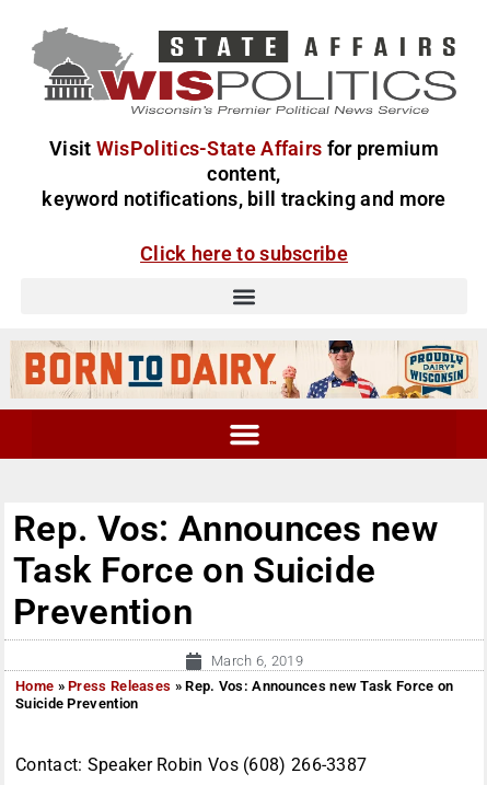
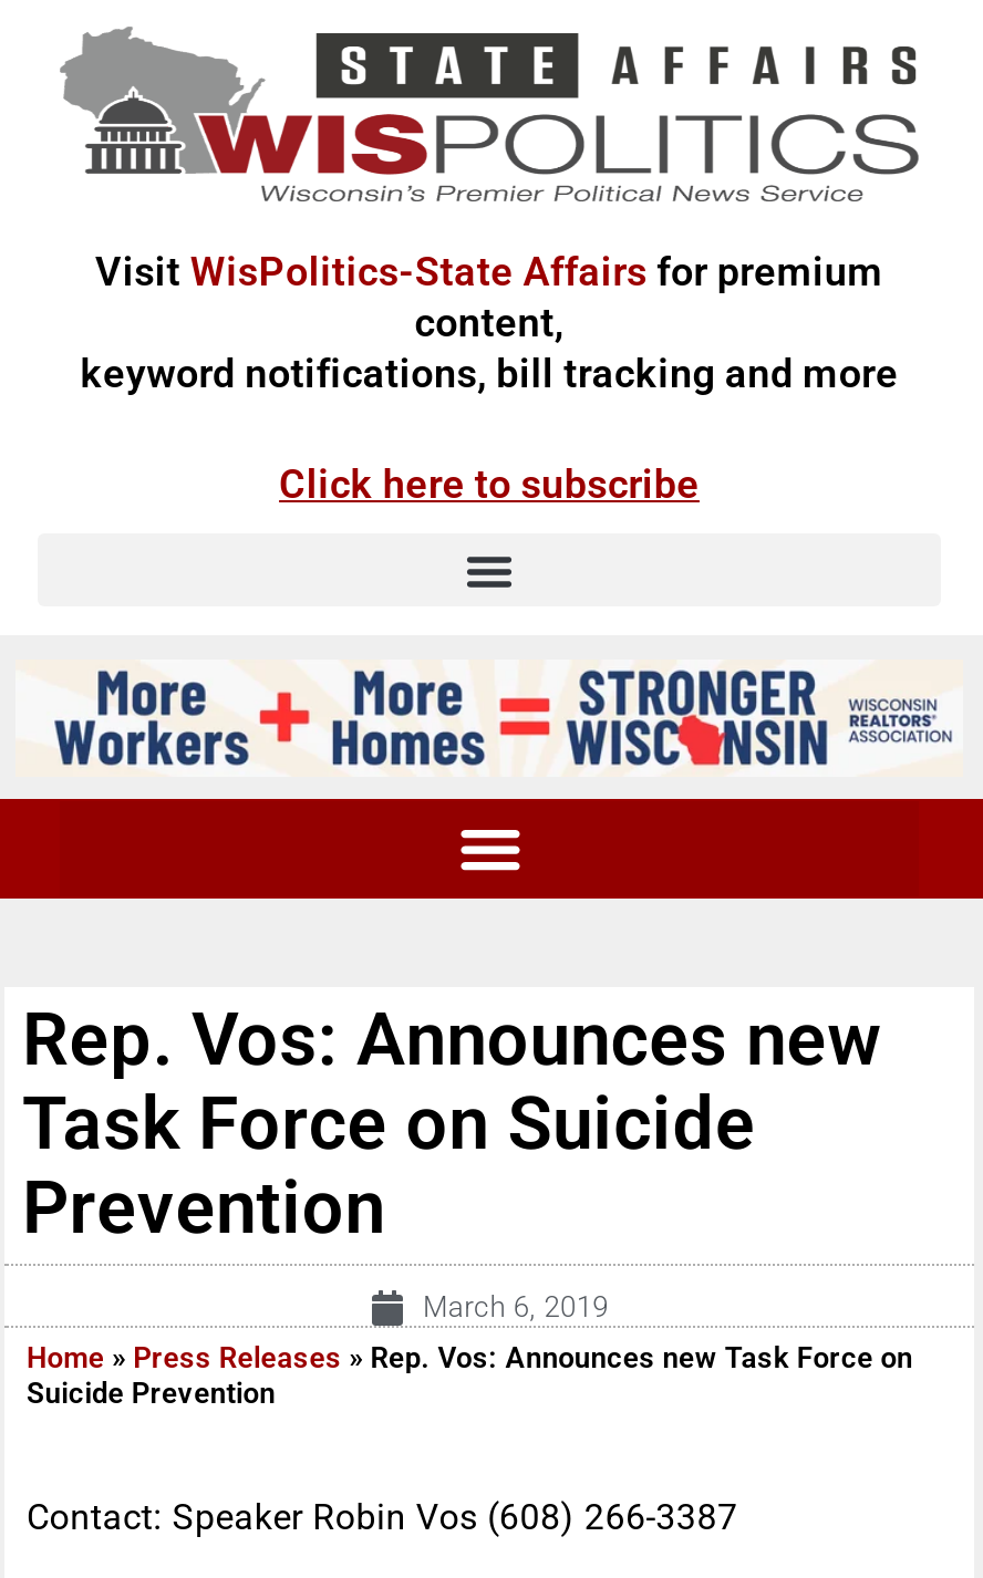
[11,339,472,400] [image] -> [18,660,954,777] [image]

